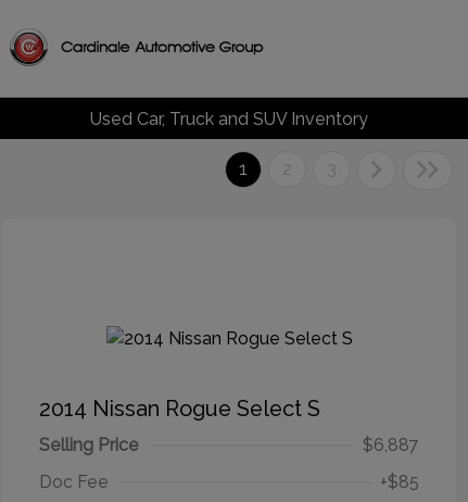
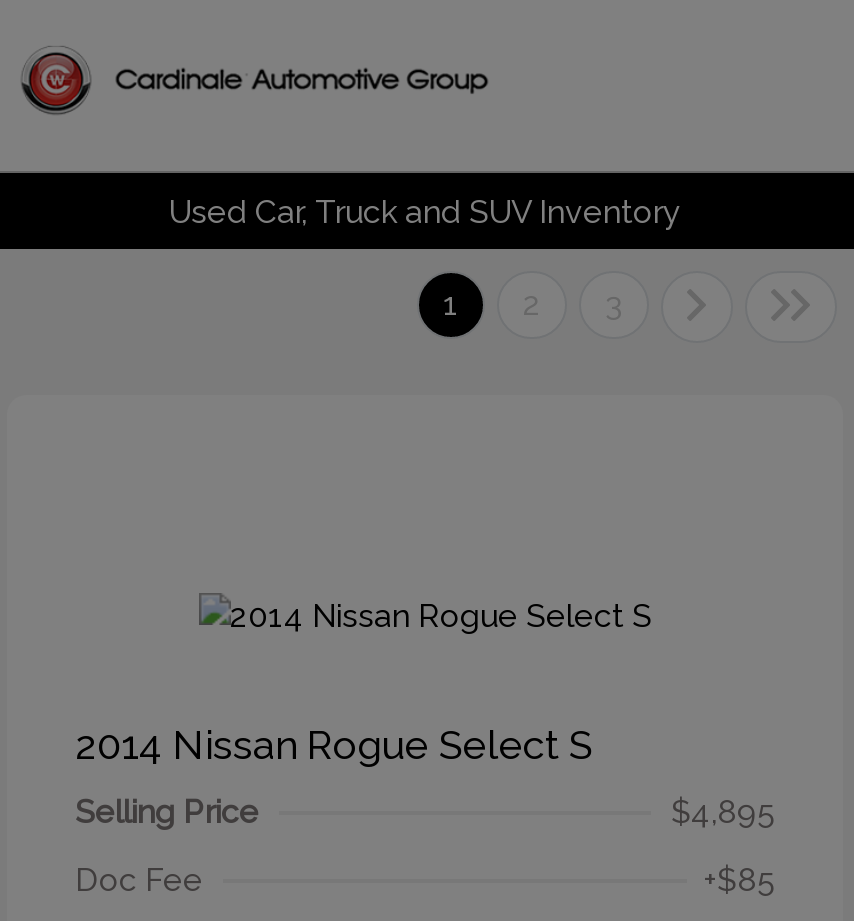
[363,435,419,455] $6,887 -> [671,793,775,831] $4,895

